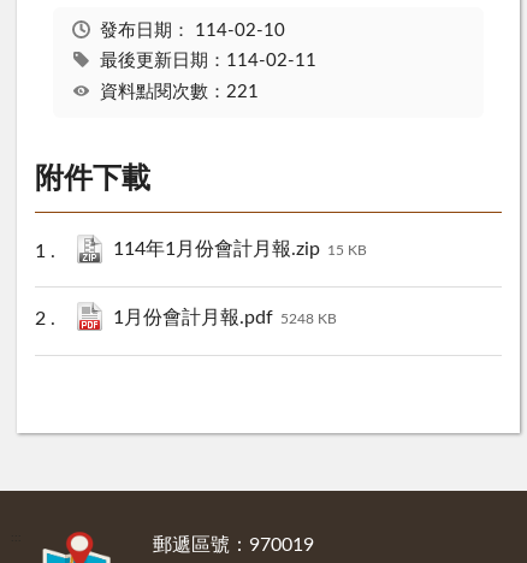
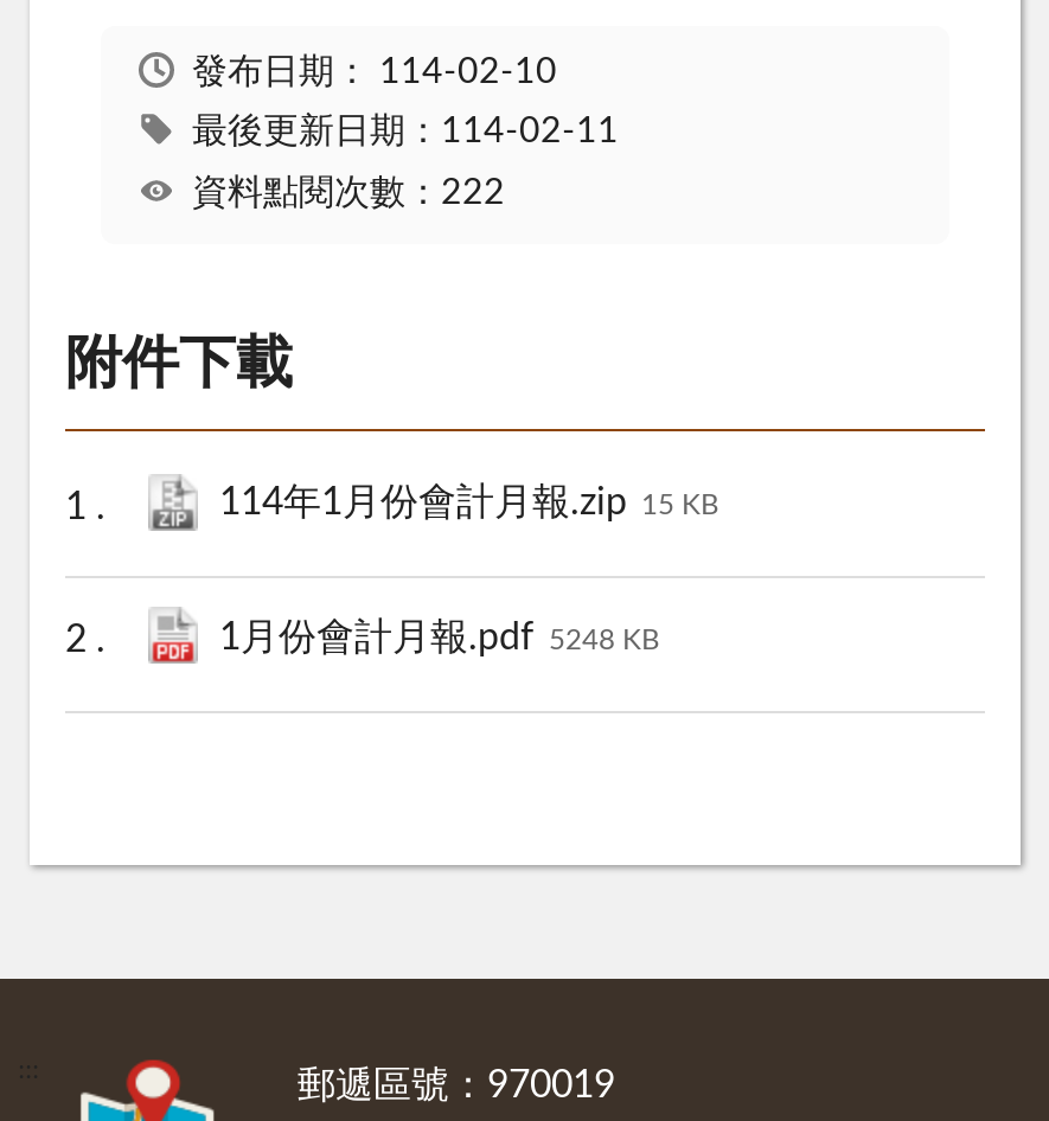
[99,83,258,101] 資料點閱次數：221 -> [192,174,505,210] 資料點閱次數：222

